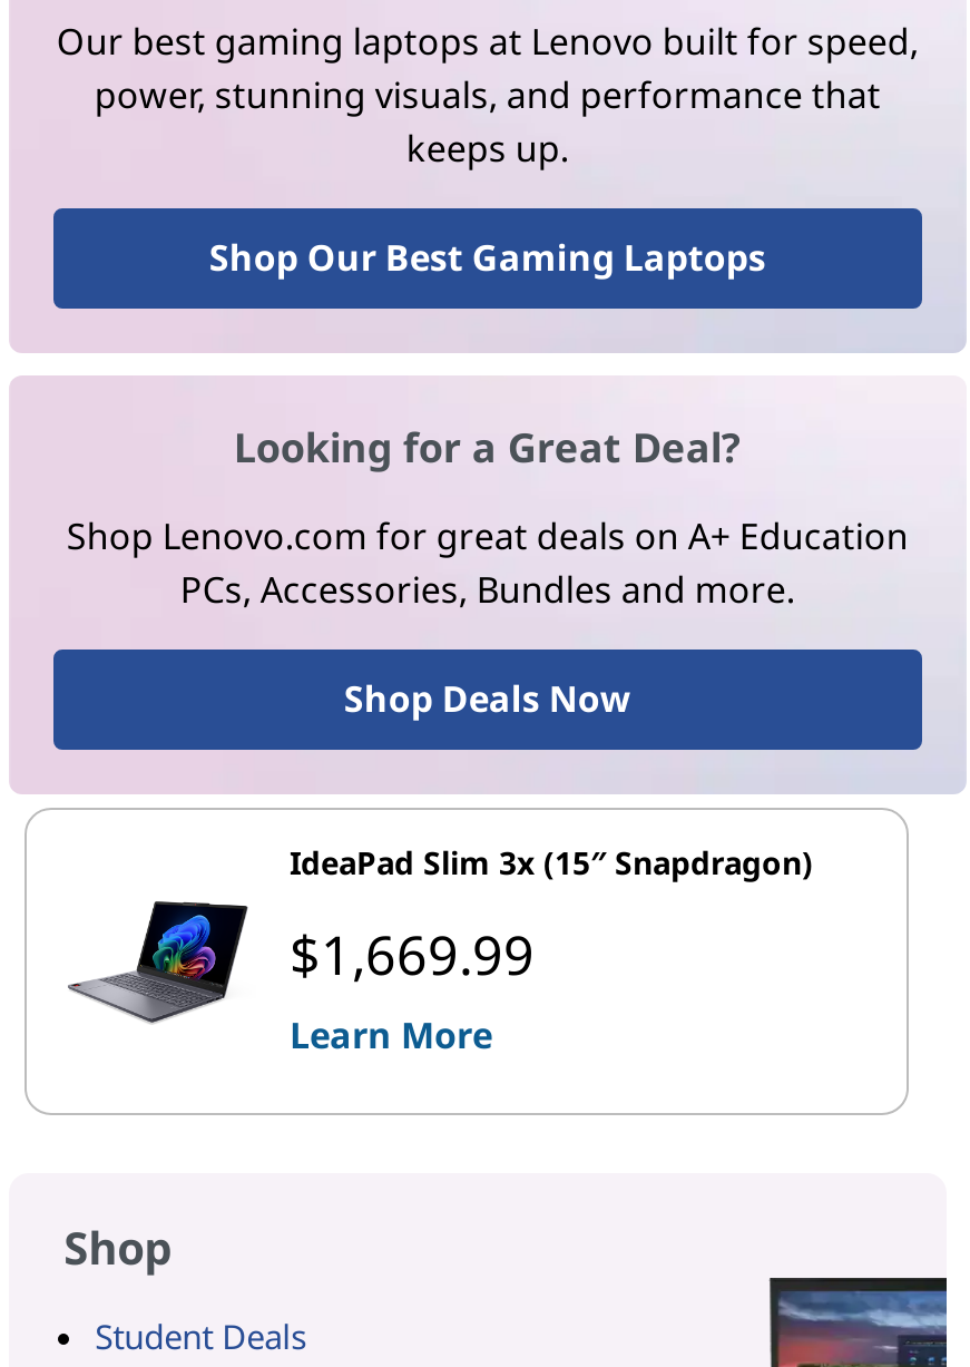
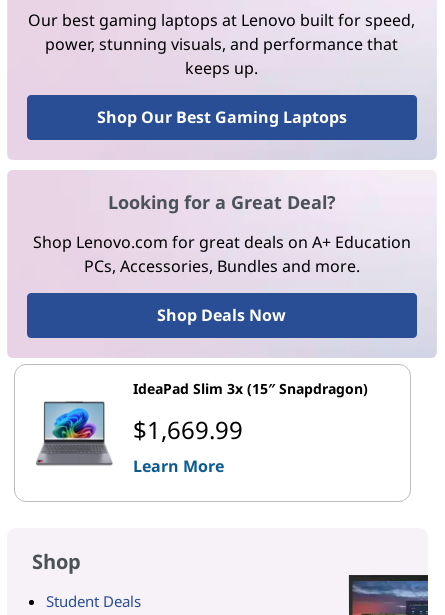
[67,890,249,1033] [image] -> [34,400,114,466] [image]

